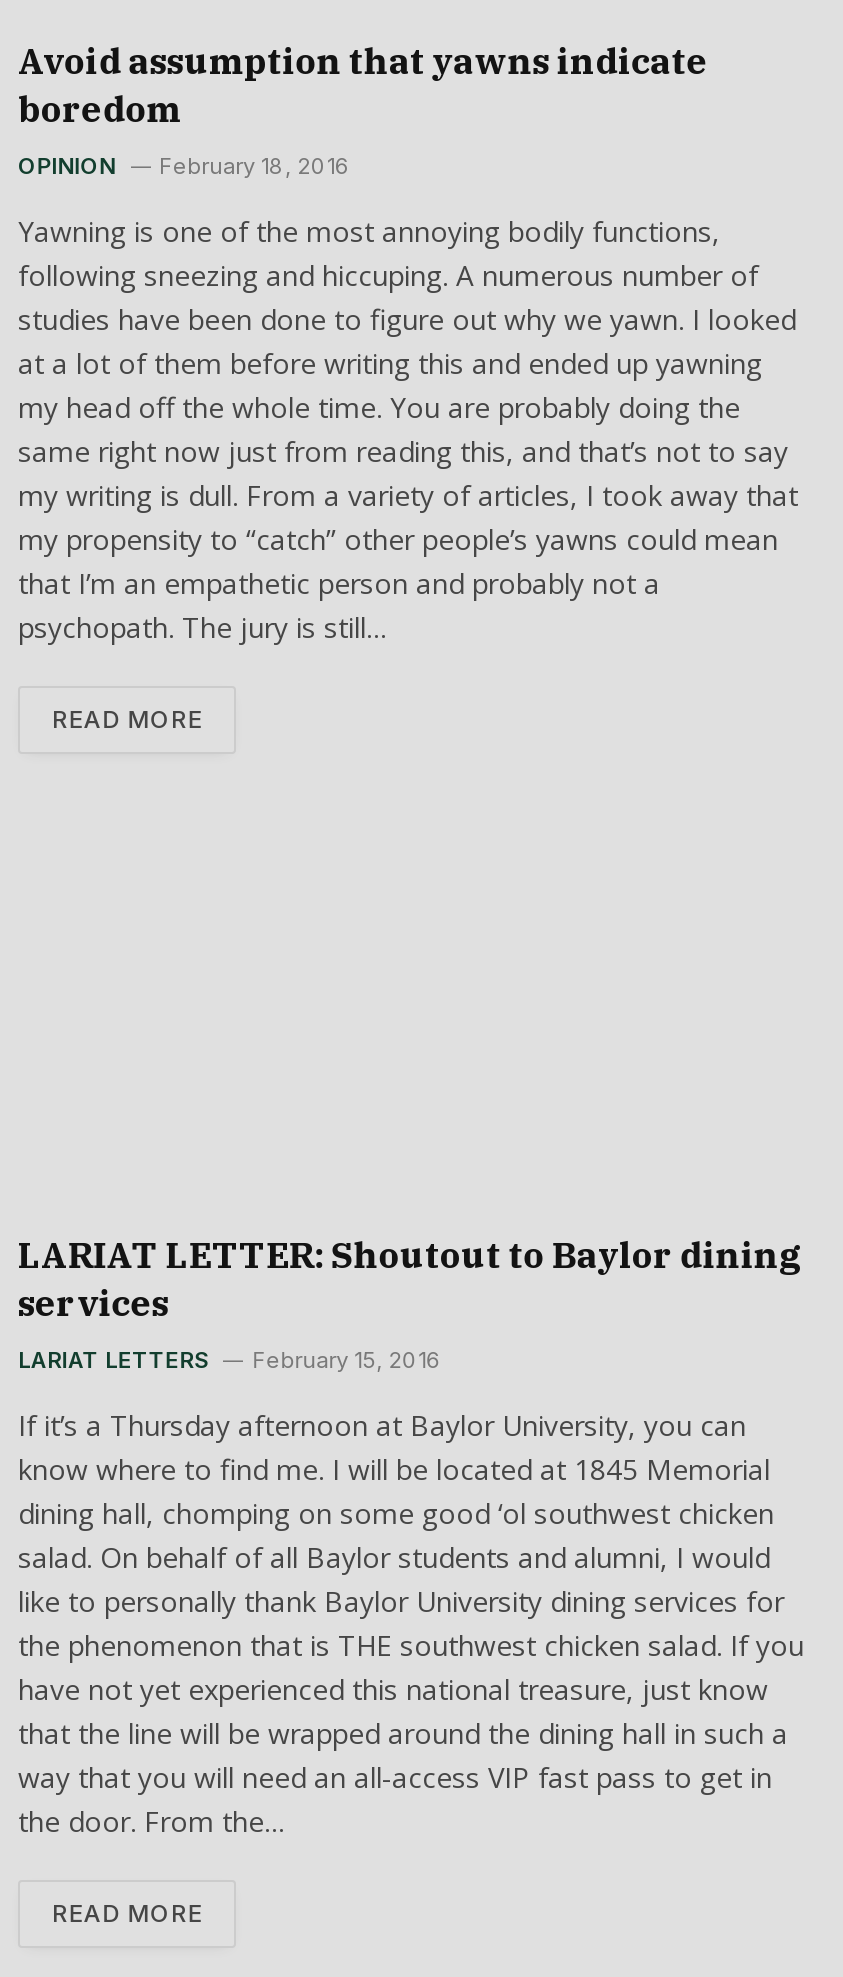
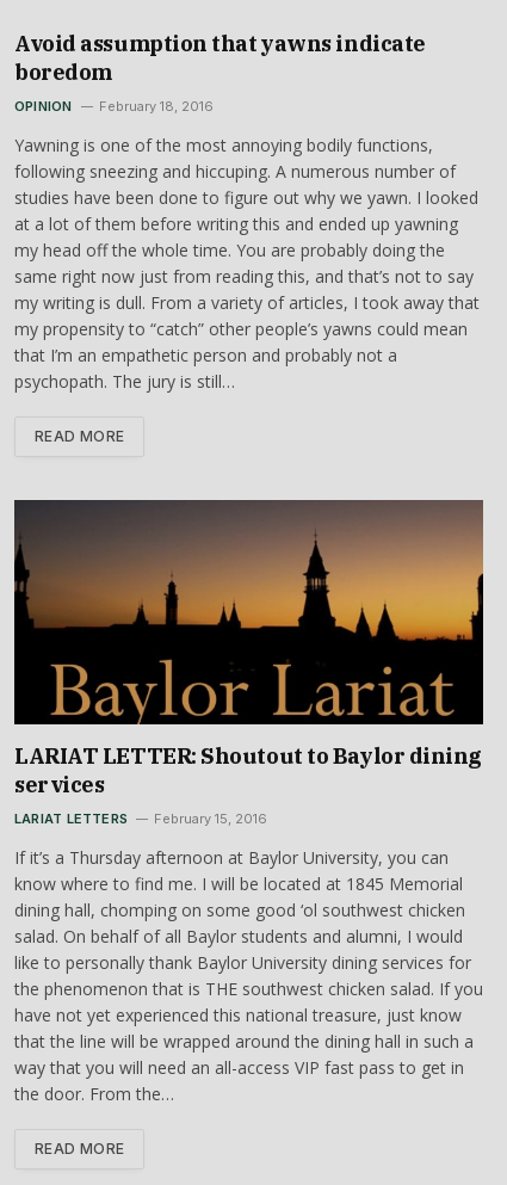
none -> [13,499,484,726] [image]

